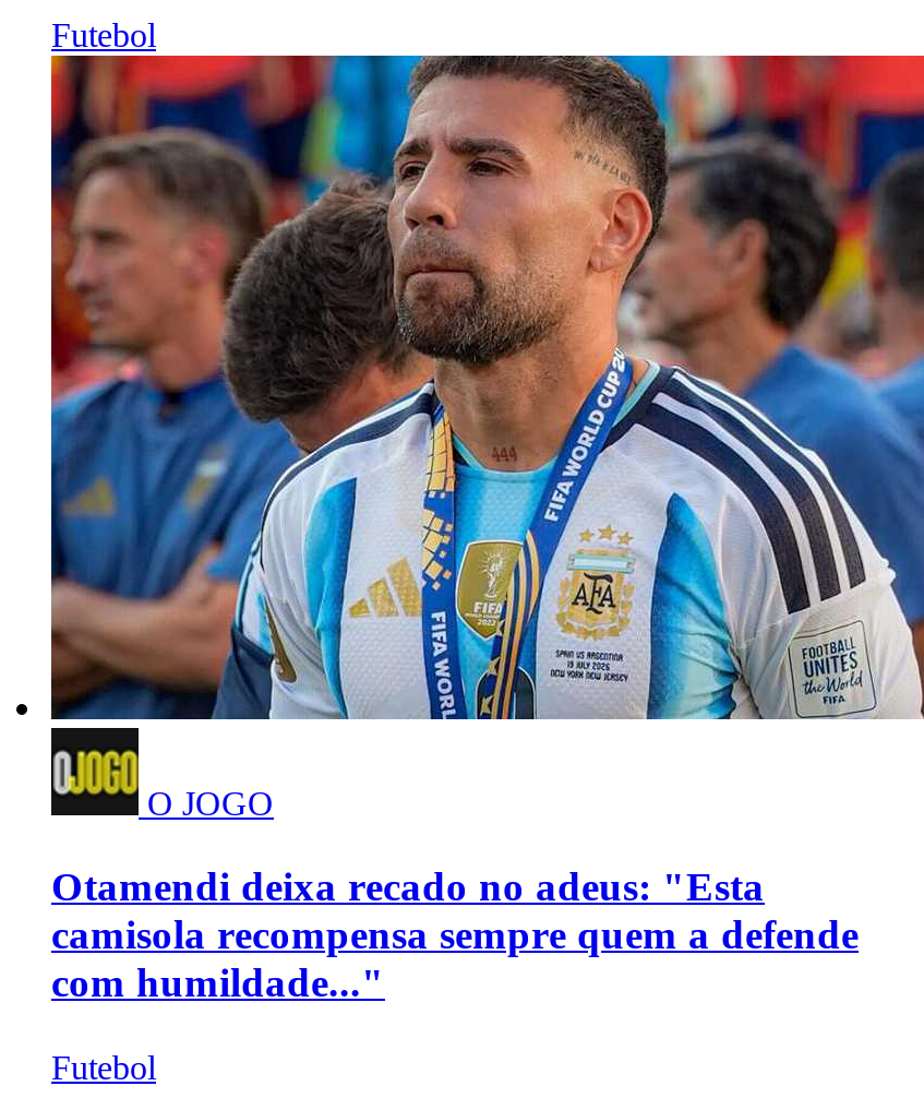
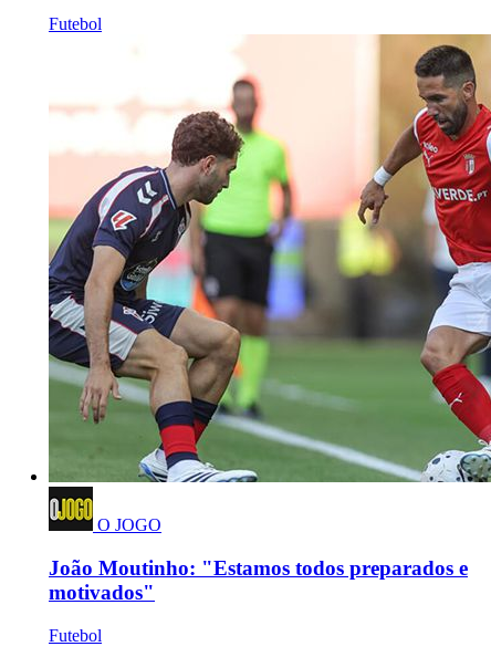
[49,52,917,729] [image] -> [48,34,488,482] [image]
moved [147,784,274,821] -> [97,516,161,534]: O JOGO
[51,864,859,1006] Otamendi deixa recado no adeus: "Esta | camisola recompensa sempre quem a defende | com humildade..." -> [49,556,468,604] João Moutinho: "Estamos todos preparados e | motivados"

